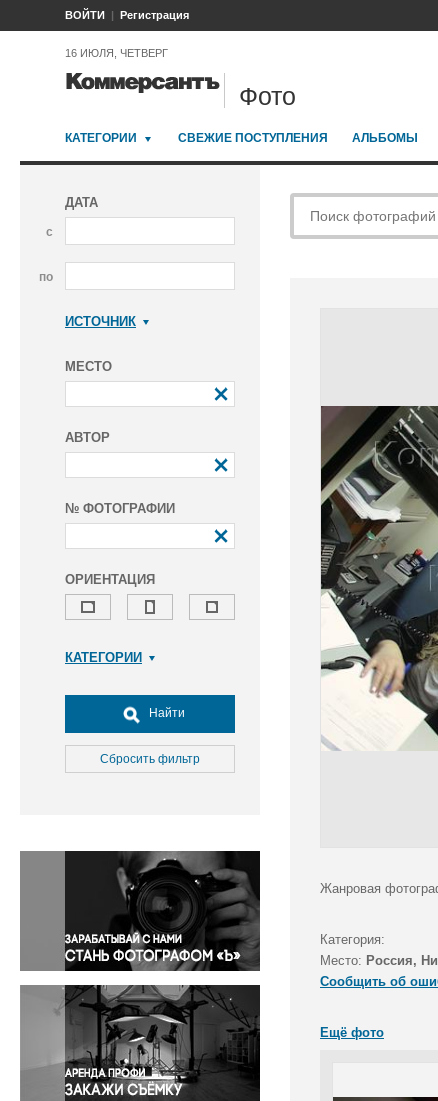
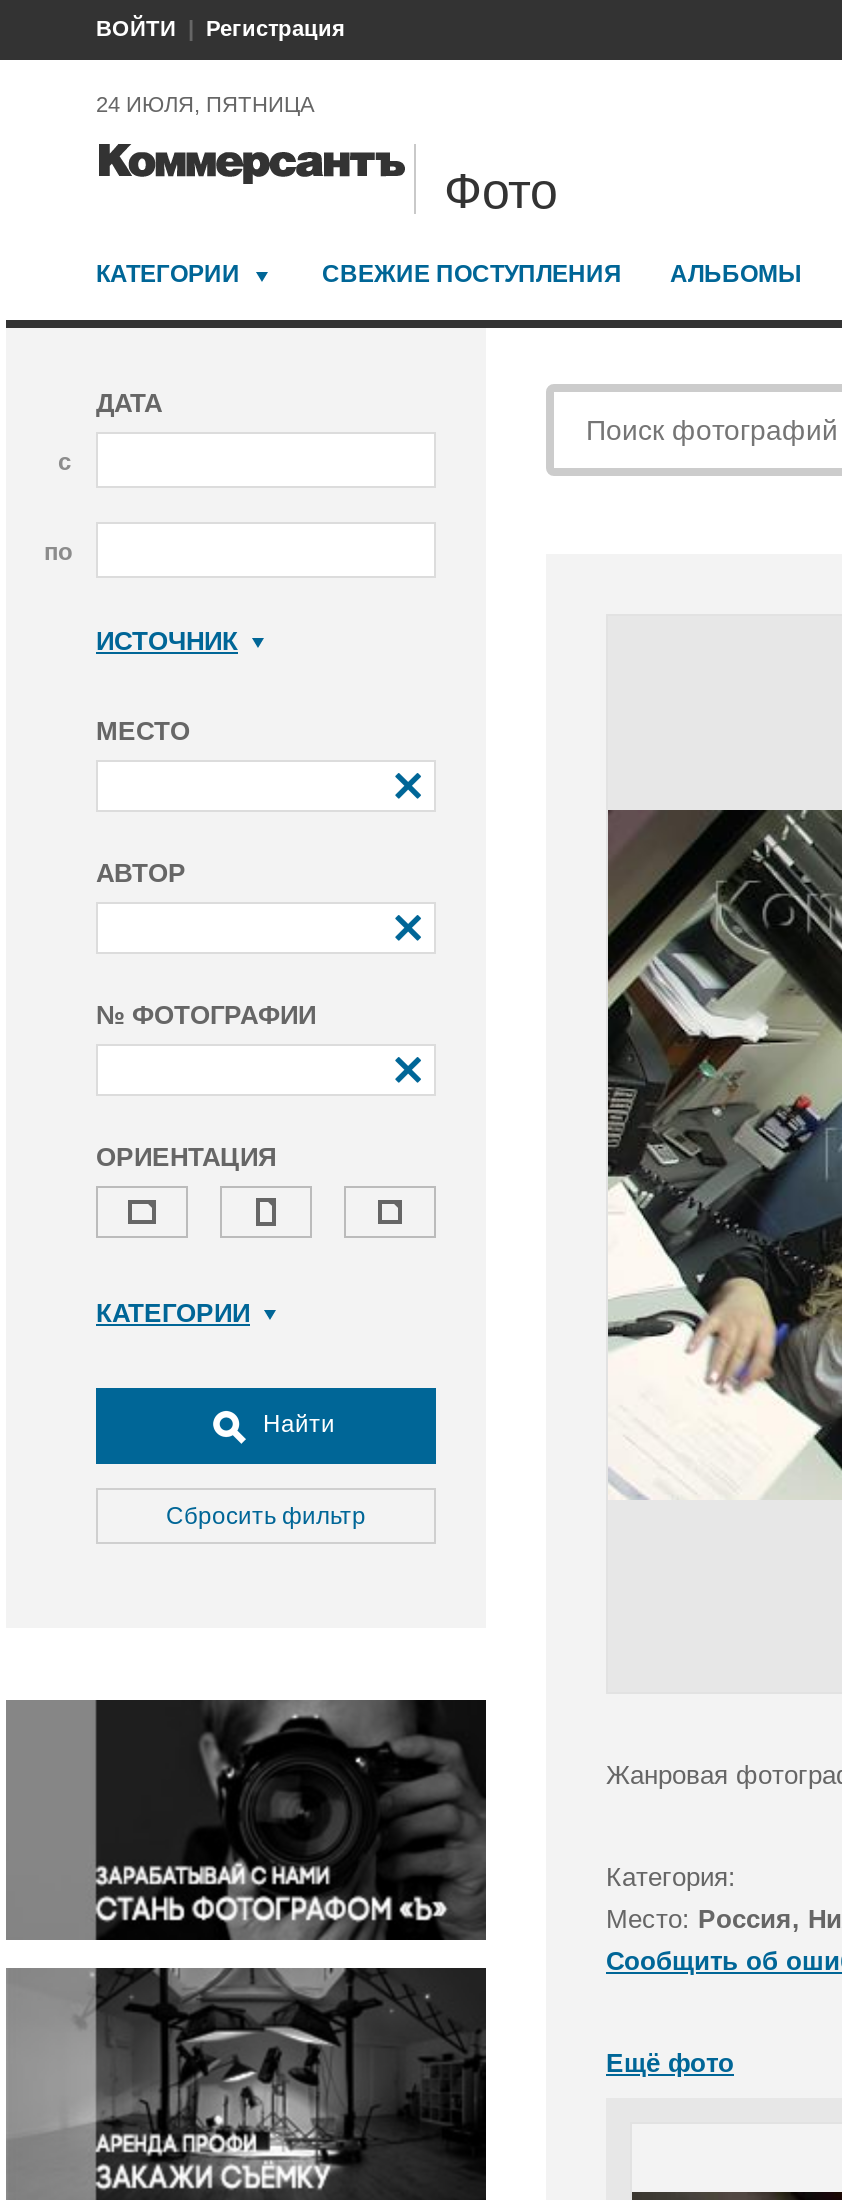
[65,47,168,59] 16 ИЮЛЯ, ЧЕТВЕРГ -> [96,92,314,116] 24 ИЮЛЯ, ПЯТНИЦА

